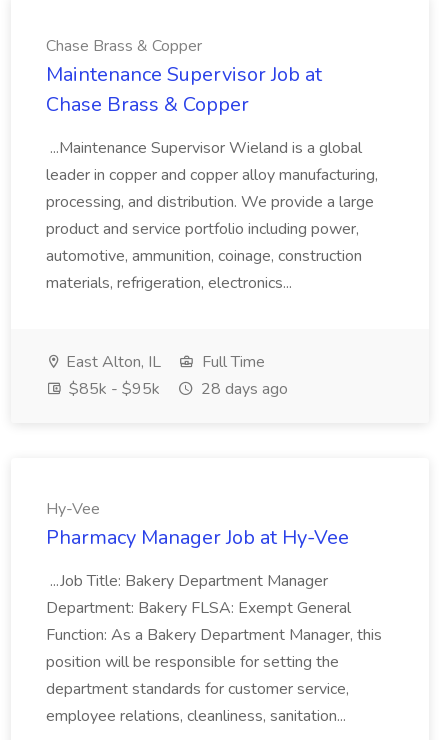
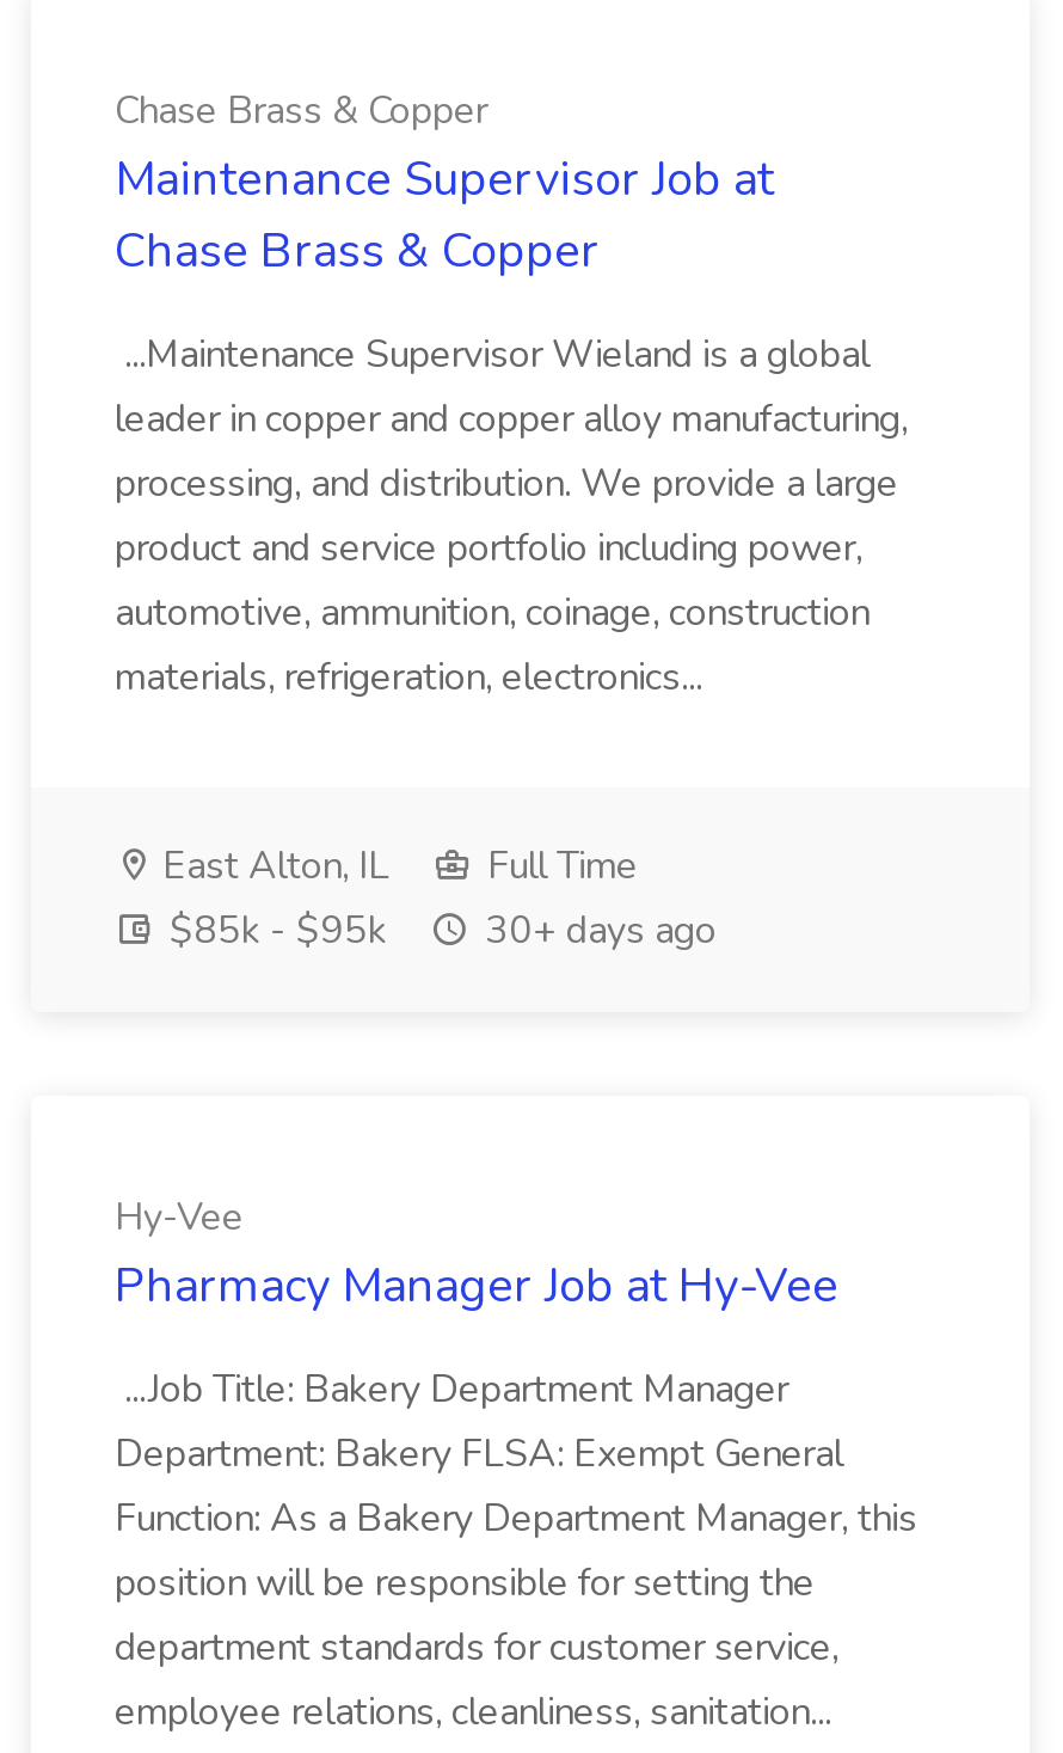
[65,378,288,400] $85k - $95k 28 days ago -> [160,905,717,957] $85k - $95k 30+ days ago

